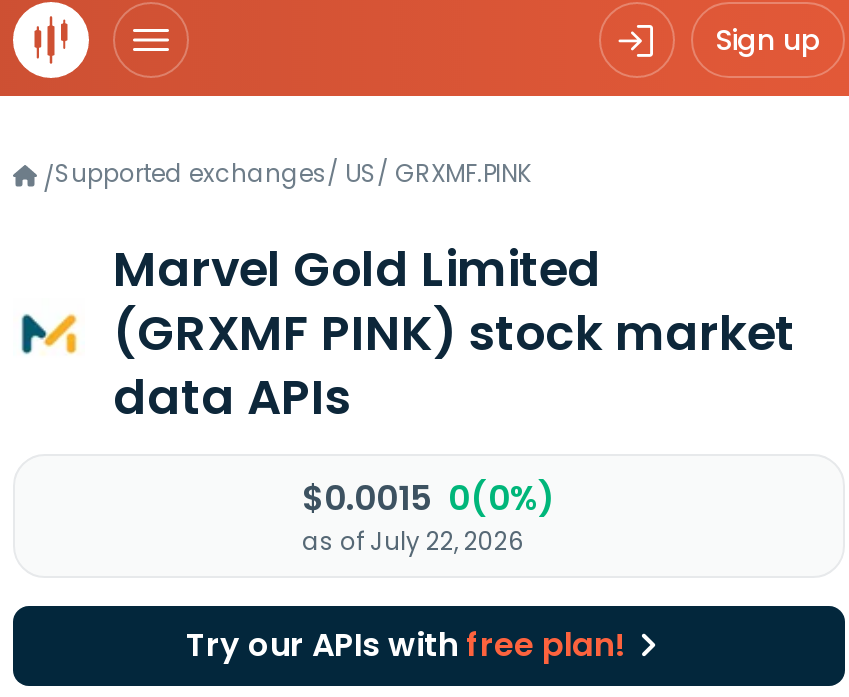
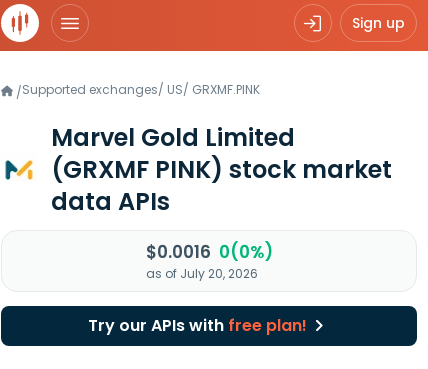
[302,474,556,522] $0.0015 0(0%) -> [145,240,272,264] $0.0016 0(0%)
[302,524,524,558] as of July 22, 2026 -> [145,265,257,282] as of July 20, 2026

